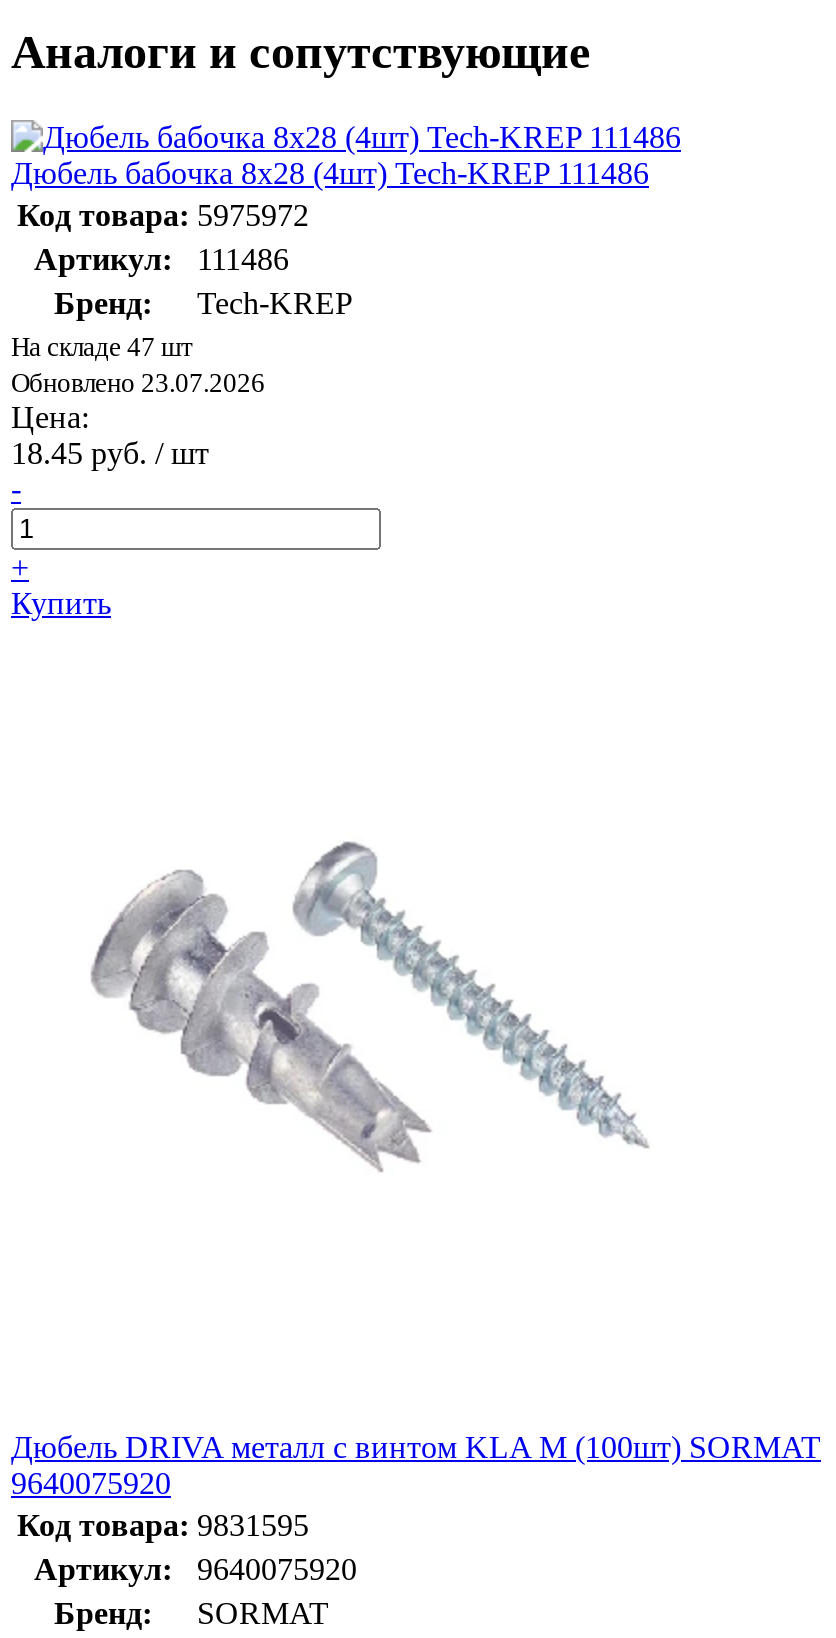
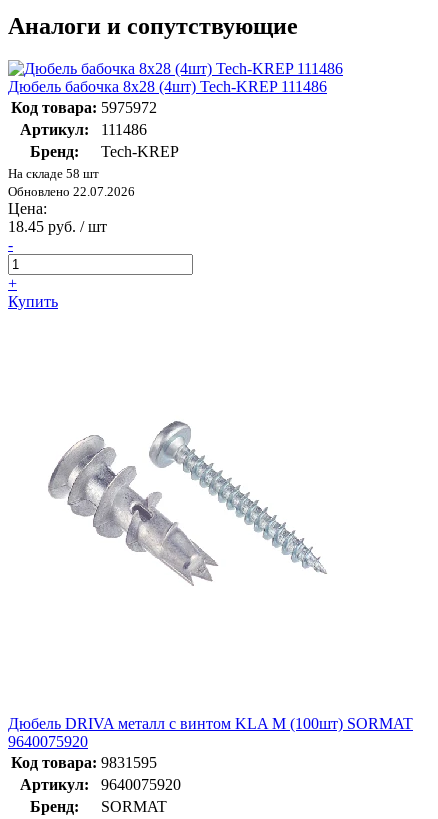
[11,331,193,361] На складе 47 шт -> [8,166,99,181] На складе 58 шт
[11,367,265,397] Обновлено 23.07.2026 -> [8,184,135,199] Обновлено 22.07.2026

